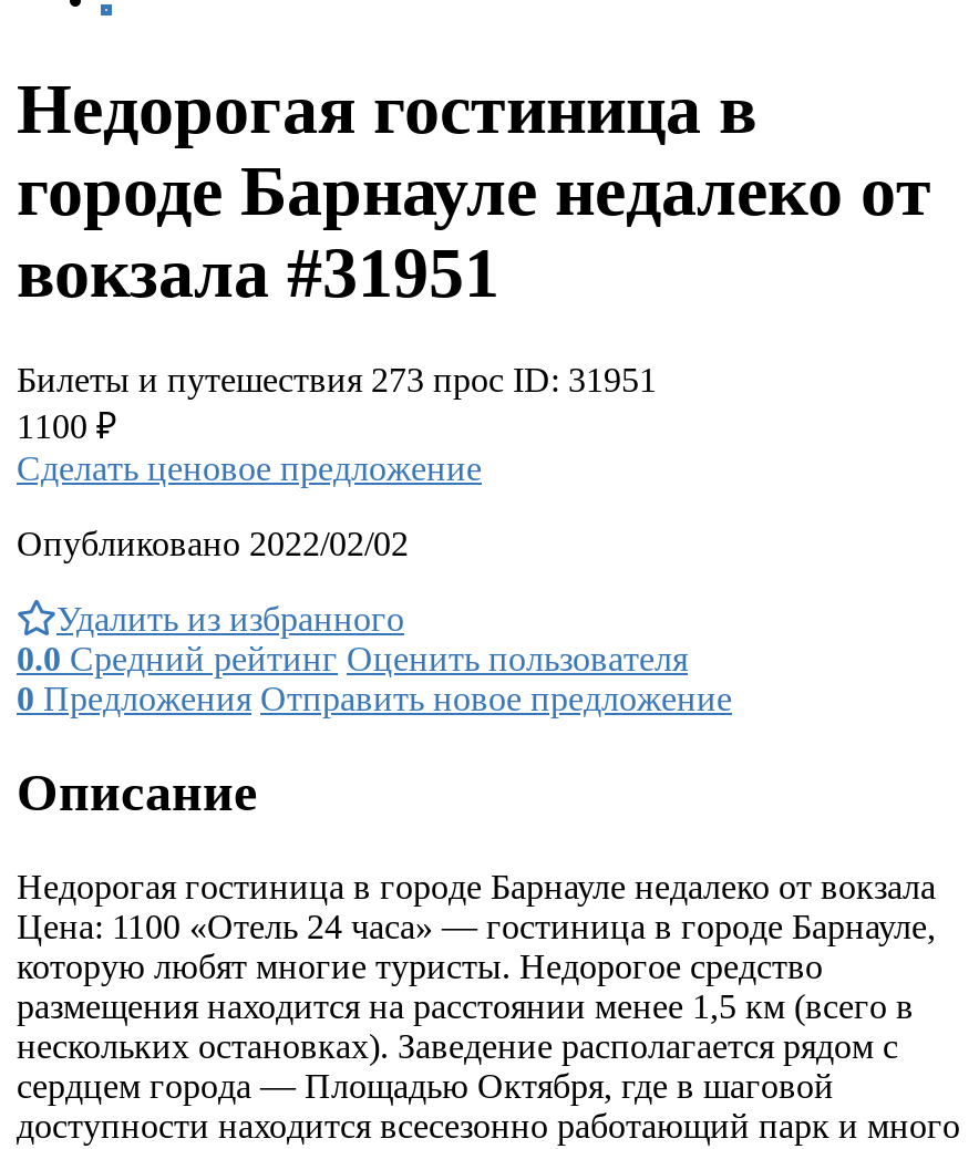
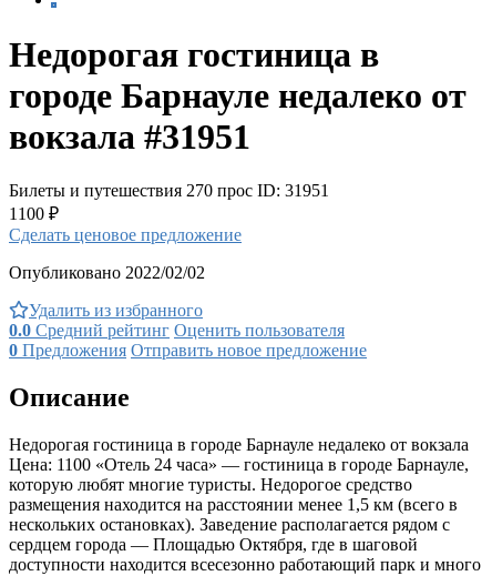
[17,361,657,398] Билеты и путешествия 273 прос ID: 31951 -> [9,181,329,200] Билеты и путешествия 270 прос ID: 31951

